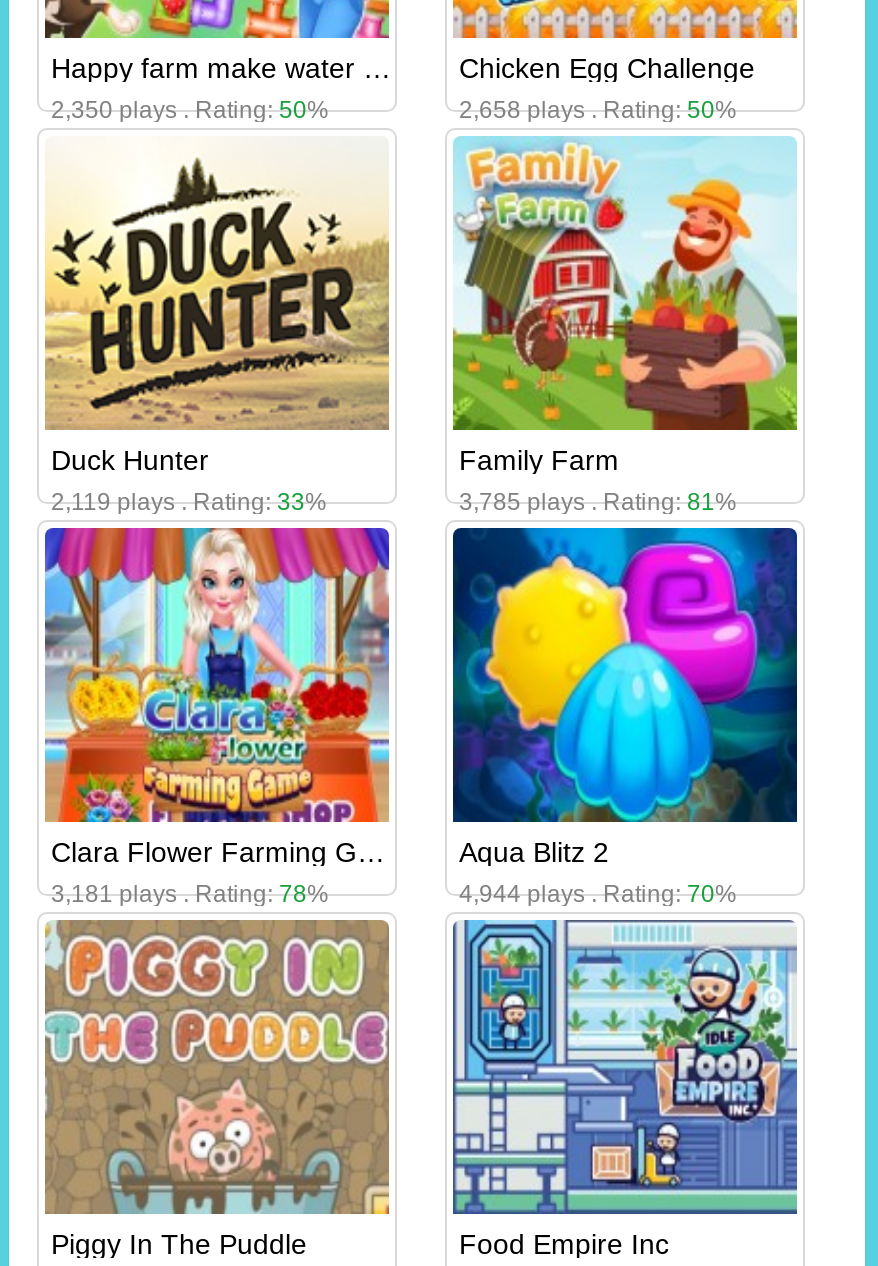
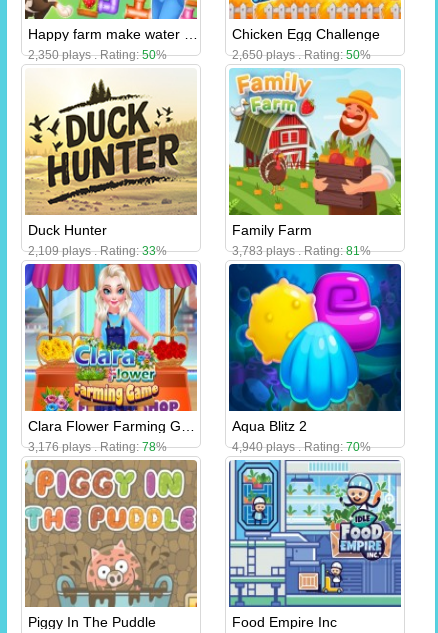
[459,96,737,124] 2,658 plays . Rating: 50% -> [232,48,371,62] 2,650 plays . Rating: 50%
[51,488,327,516] 2,119 plays . Rating: 33% -> [28,244,167,258] 2,109 plays . Rating: 33%
[459,488,737,516] 3,785 plays . Rating: 81% -> [232,244,371,258] 3,783 plays . Rating: 81%
[51,880,329,908] 3,181 plays . Rating: 78% -> [28,440,167,454] 3,176 plays . Rating: 78%
[459,880,737,908] 4,944 plays . Rating: 70% -> [232,440,371,454] 4,940 plays . Rating: 70%

